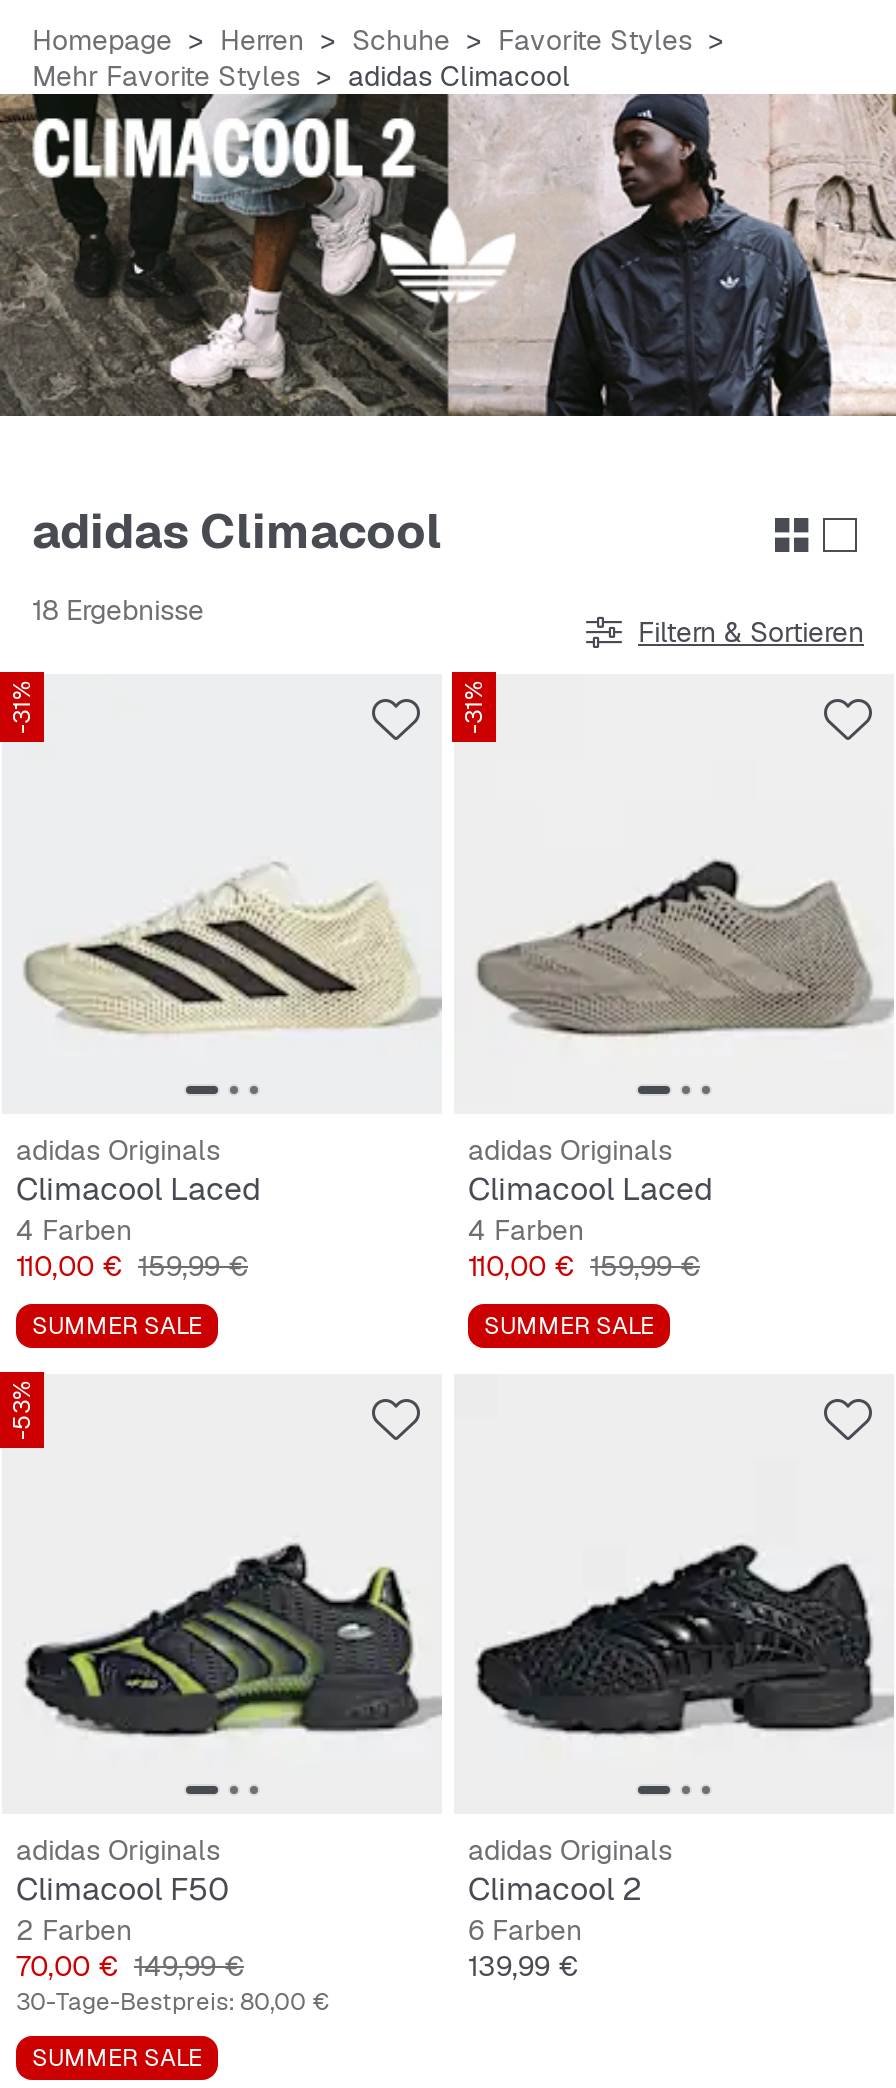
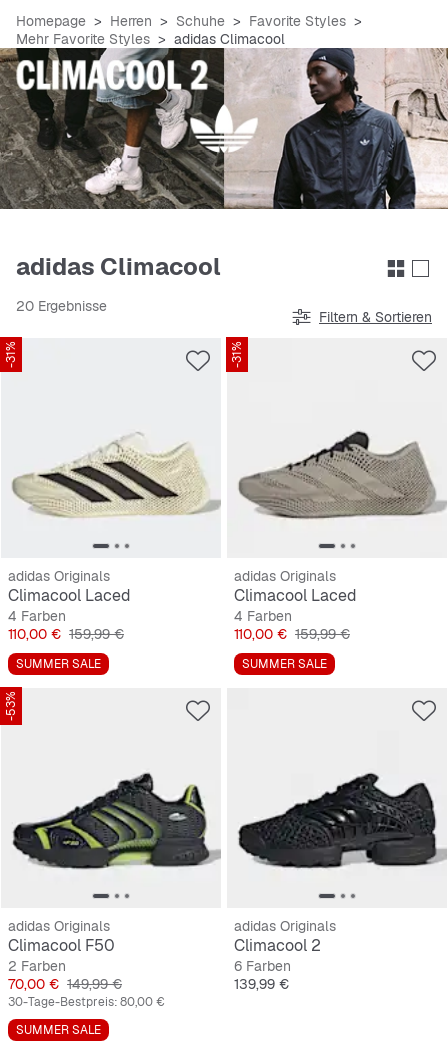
[32,592,204,628] 18 Ergebnisse -> [16,297,107,315] 20 Ergebnisse

